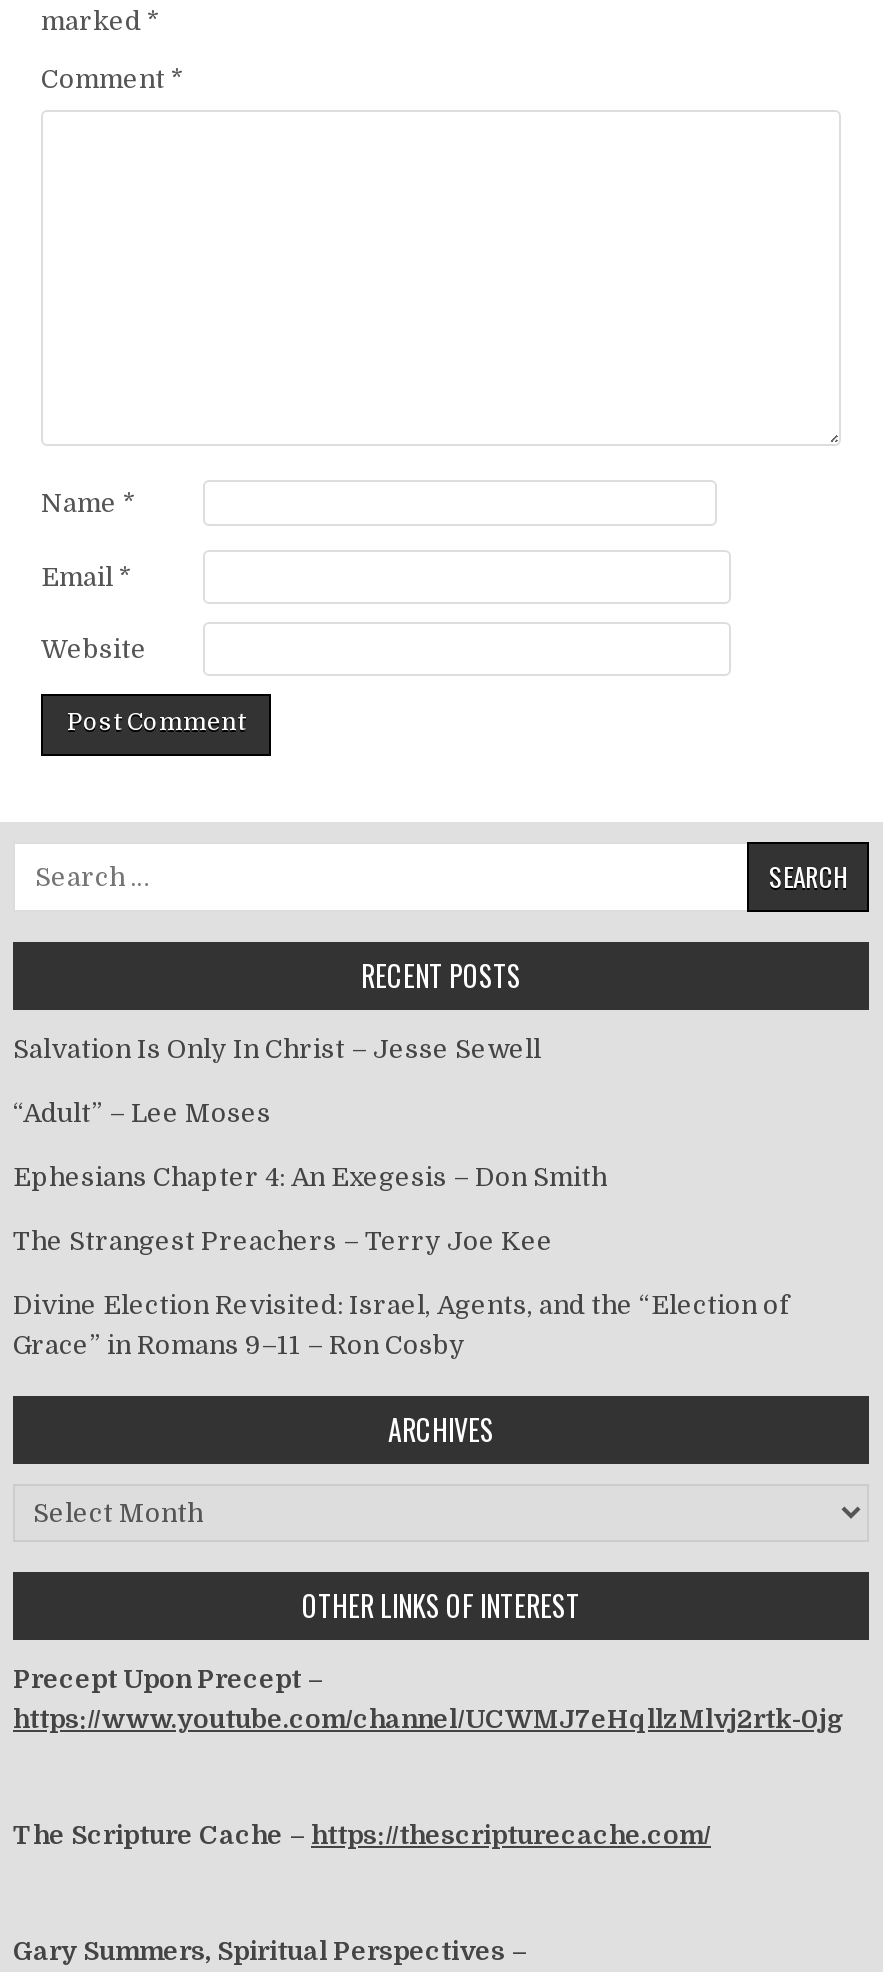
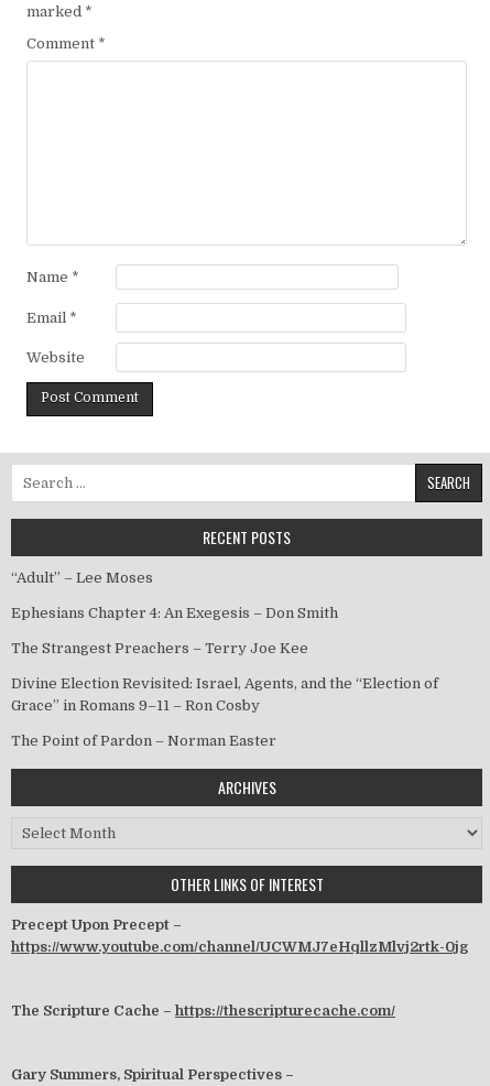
[13,1034,541,1064] Salvation Is Only In Christ – Jesse Sewell -> none
moved [13,1098,789,1360] -> [11,570,438,714]: “Adult” – Lee Moses | Ephesians Chapter 4: An Exegesis – Don Smith | The Strangest Preachers – Terry Joe Kee | Divine Election Revisited: Israel, Agents, and the “Election of | Grace” in Romans 9–11 – Ron Cosby
none -> [11,733,276,749] The Point of Pardon – Norman Easter

